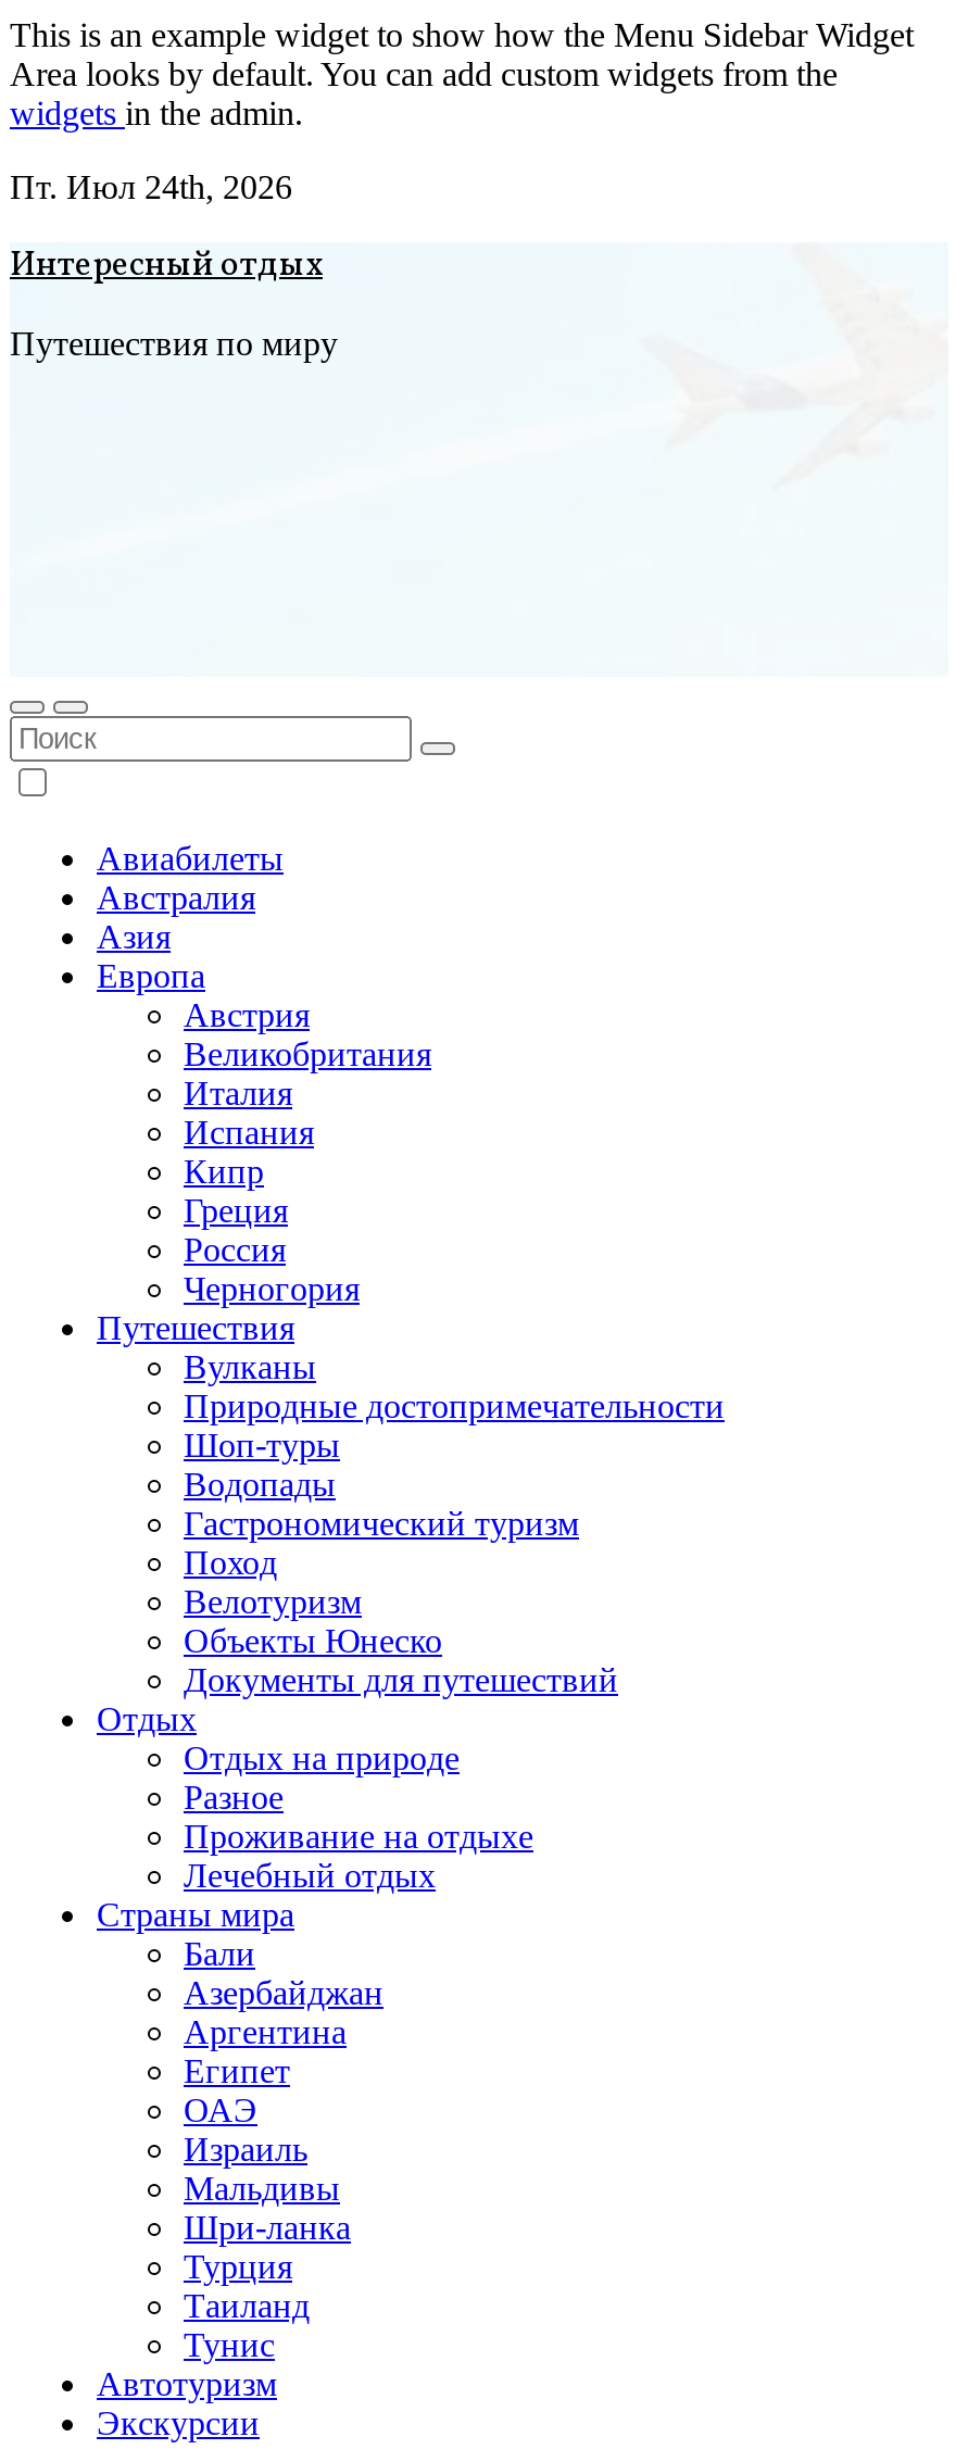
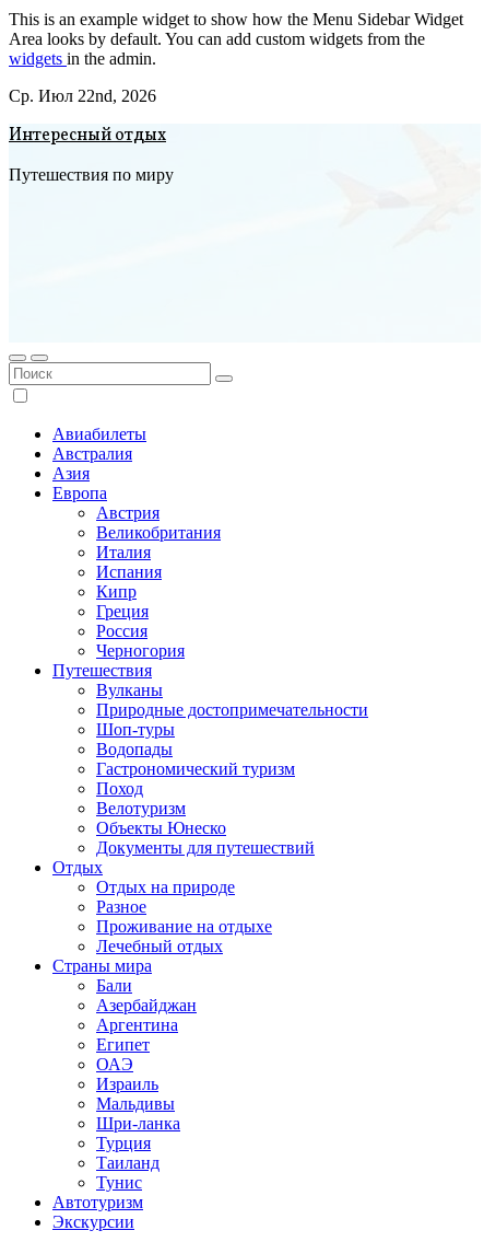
[10,169,292,206] Пт. Июл 24th, 2026 -> [9,87,156,105] Ср. Июл 22nd, 2026

